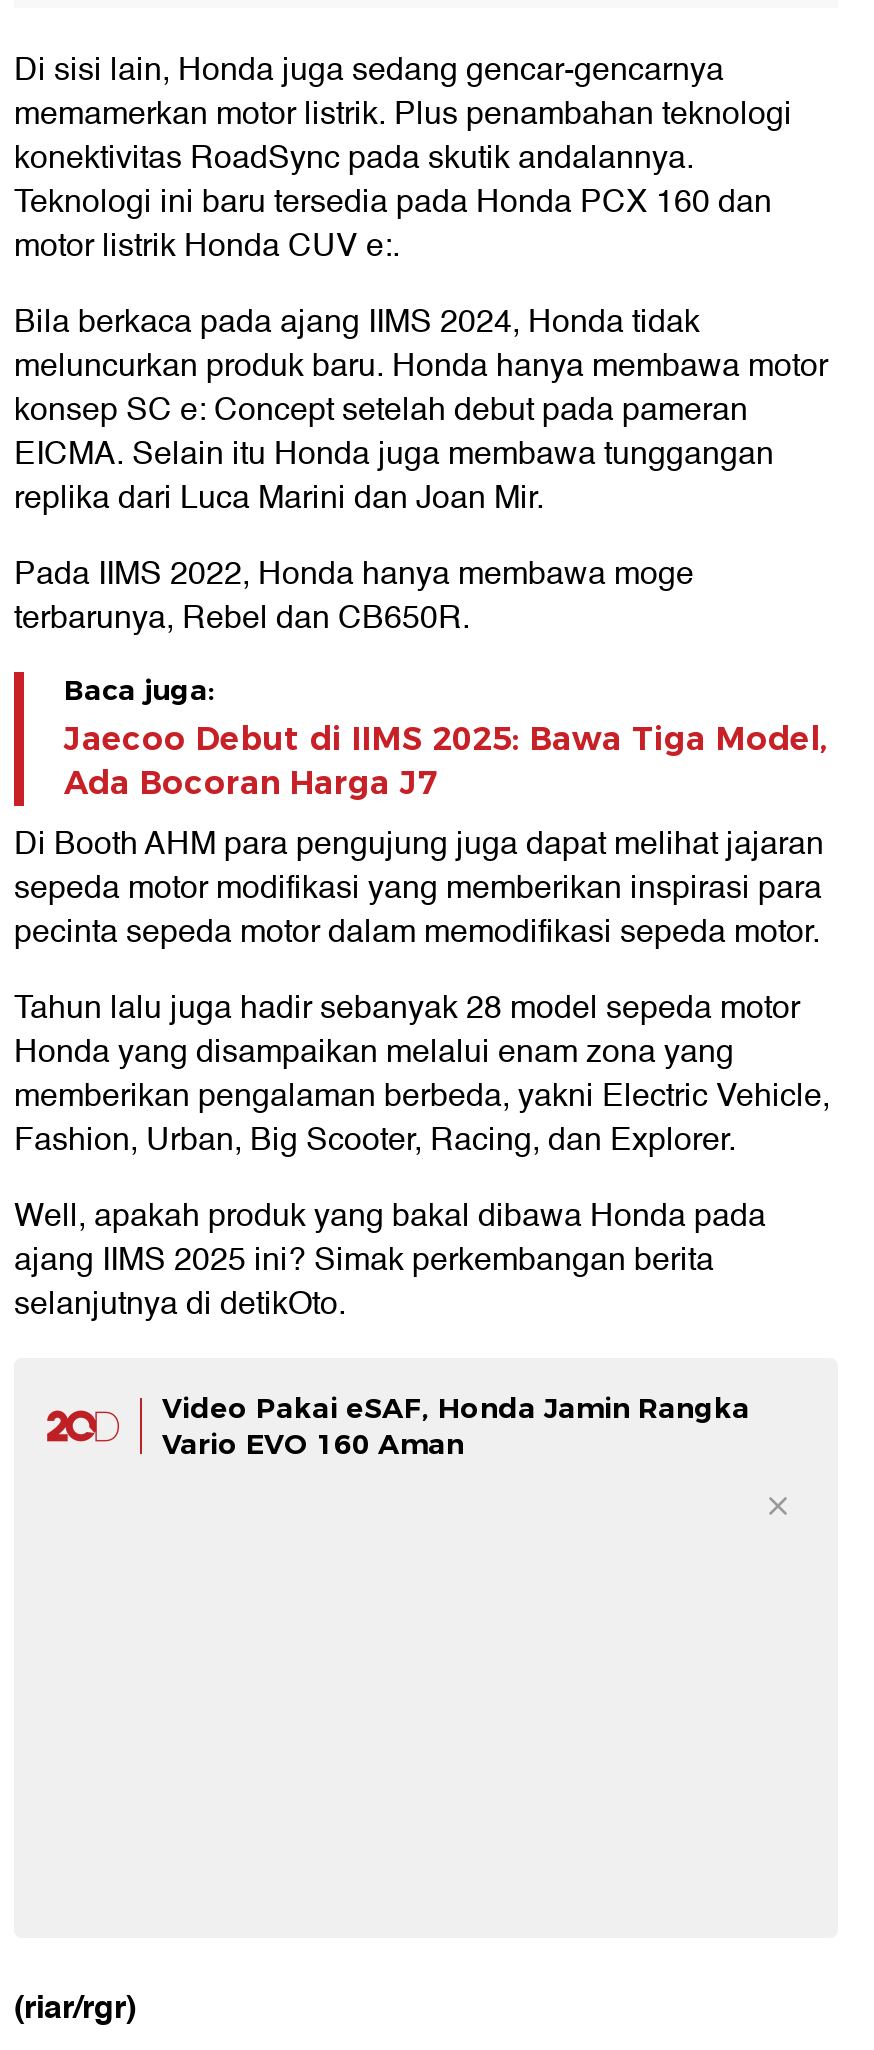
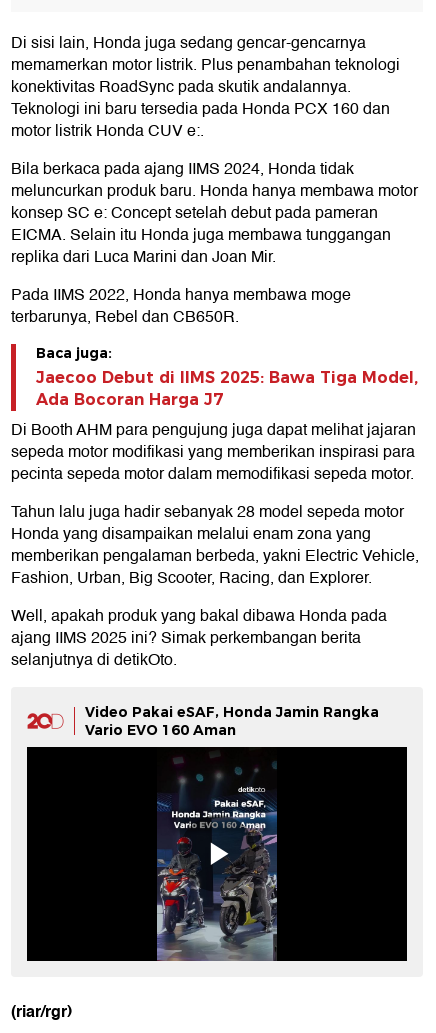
none -> [26,746,408,962] [image]

